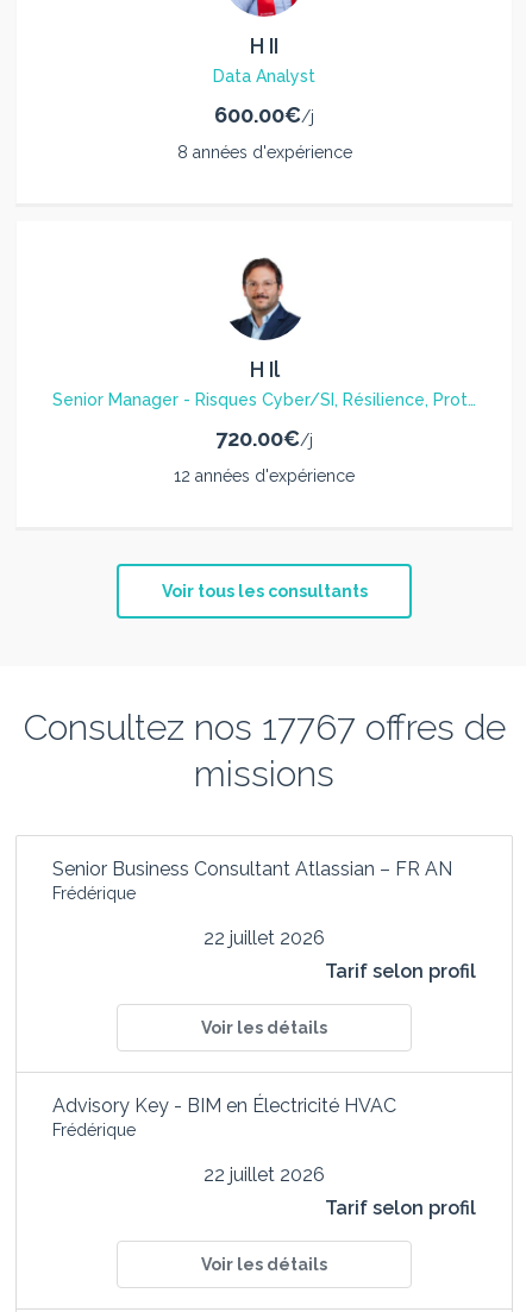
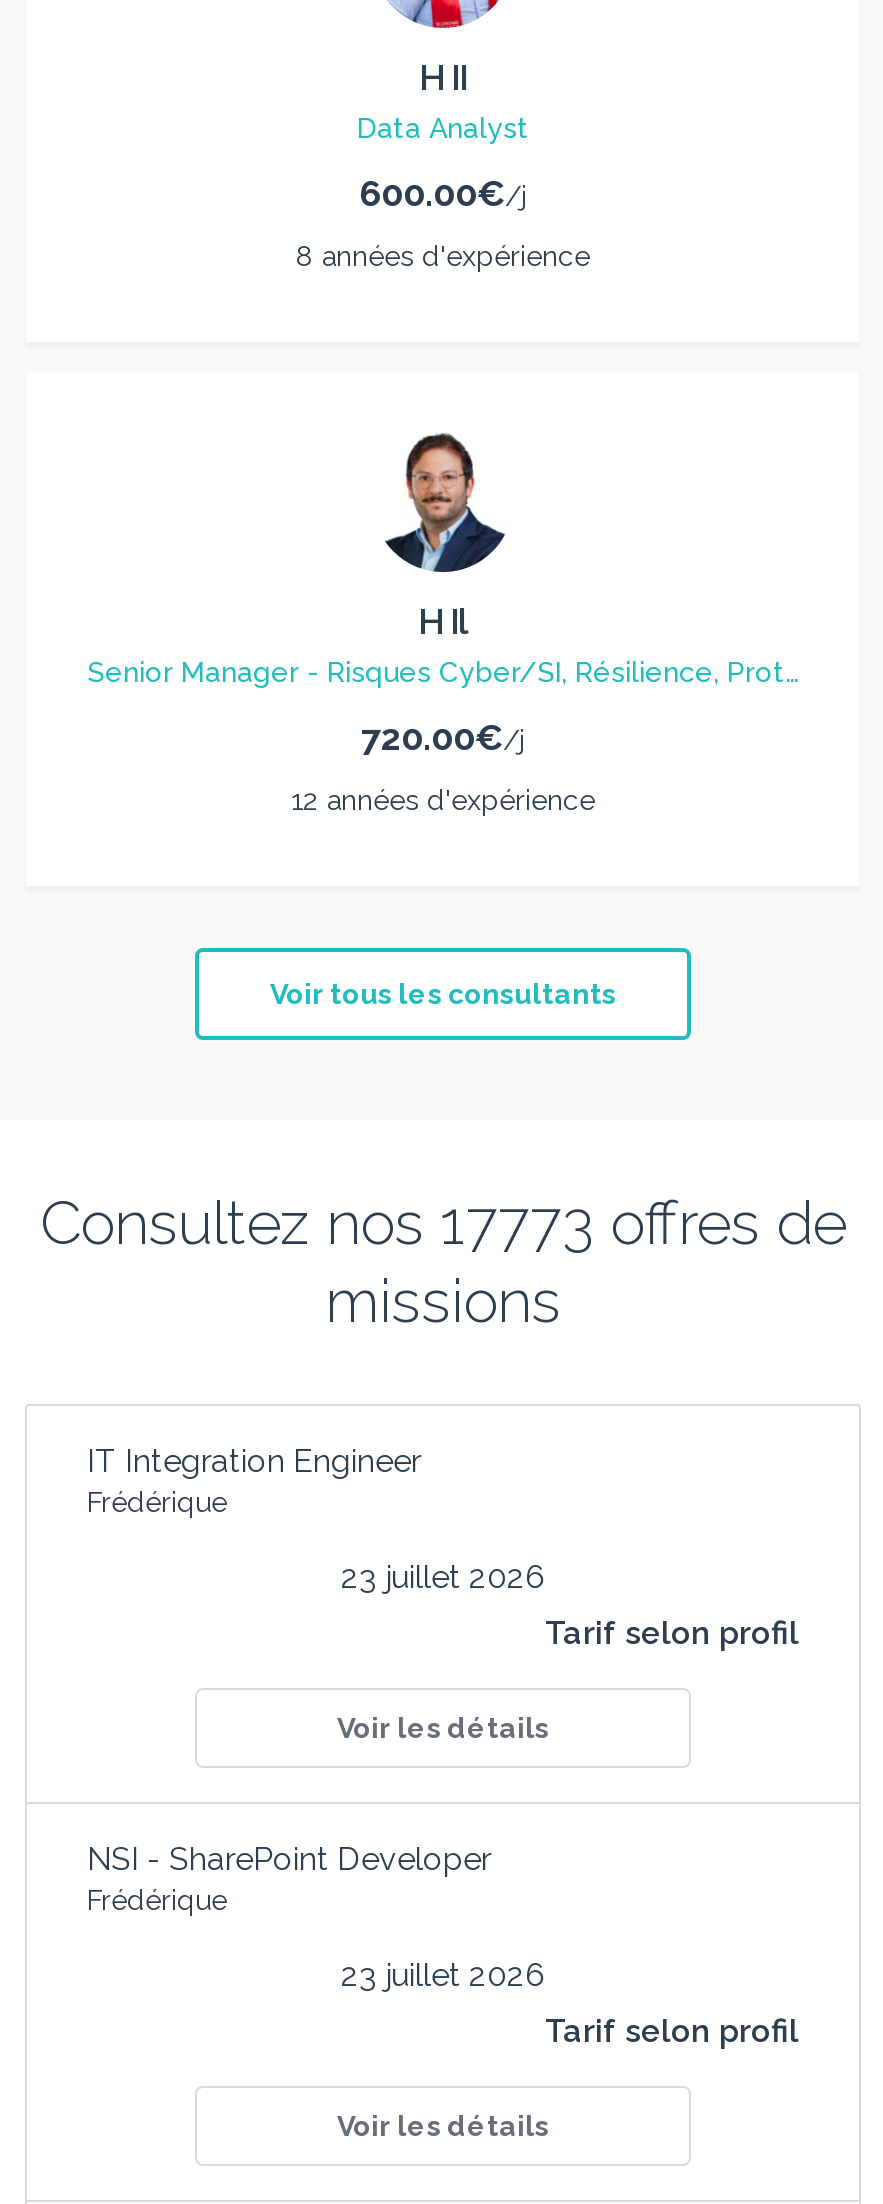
[23,707,505,748] Consultez nos 17767 offres de -> [40,1188,846,1258] Consultez nos 17773 offres de
[52,858,452,880] Senior Business Consultant Atlassian – FR AN -> [87,1442,421,1480] IT Integration Engineer
[203,927,325,949] 22 juillet 2026 -> [341,1558,545,1596] 23 juillet 2026
[52,1095,396,1117] Advisory Key - BIM en Électricité HVAC -> [87,1840,491,1878] NSI - SharePoint Developer
[203,1164,325,1186] 22 juillet 2026 -> [341,1956,545,1994] 23 juillet 2026

